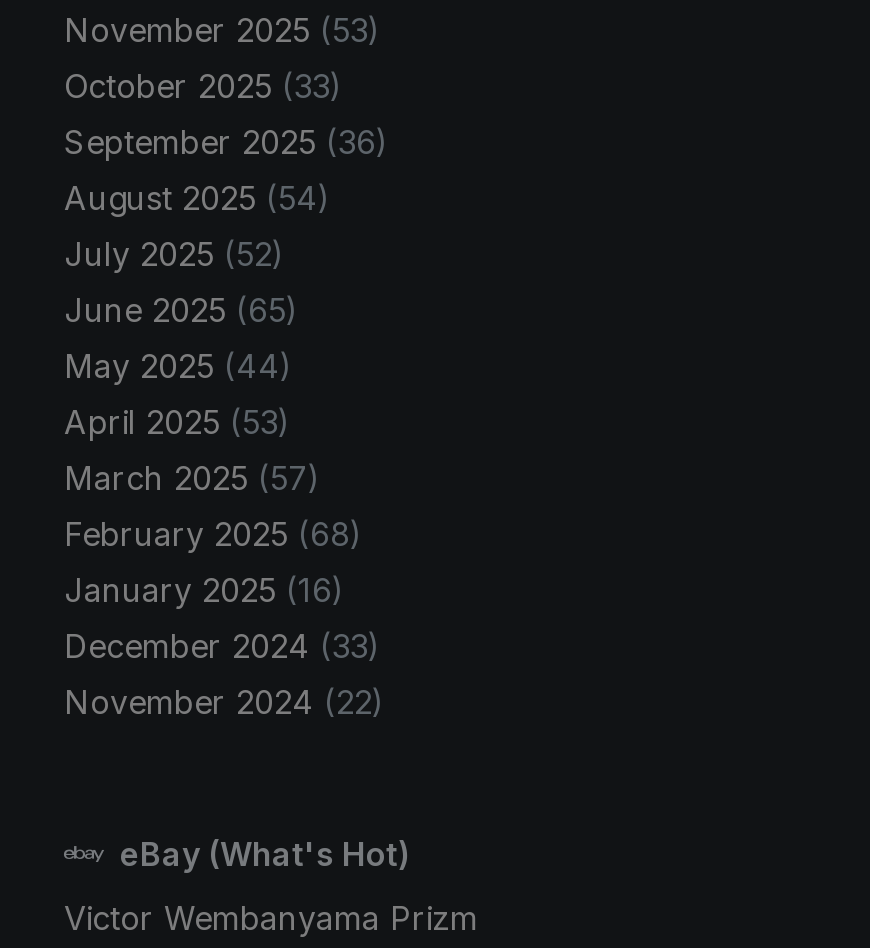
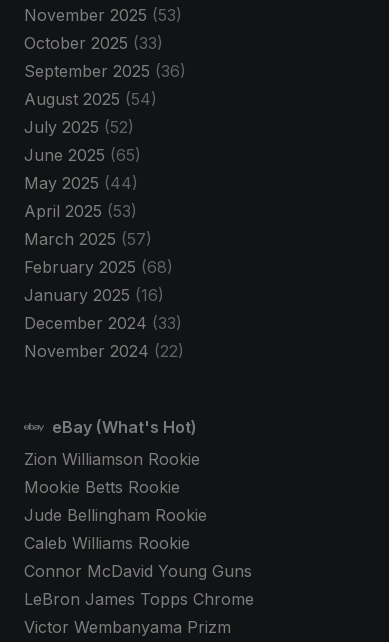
none -> [24,449,254,609] Zion Williamson Rookie | Mookie Betts Rookie | Jude Bellingham Rookie | Caleb Williams Rookie | Connor McDavid Young Guns | LeBron James Topps Chrome

